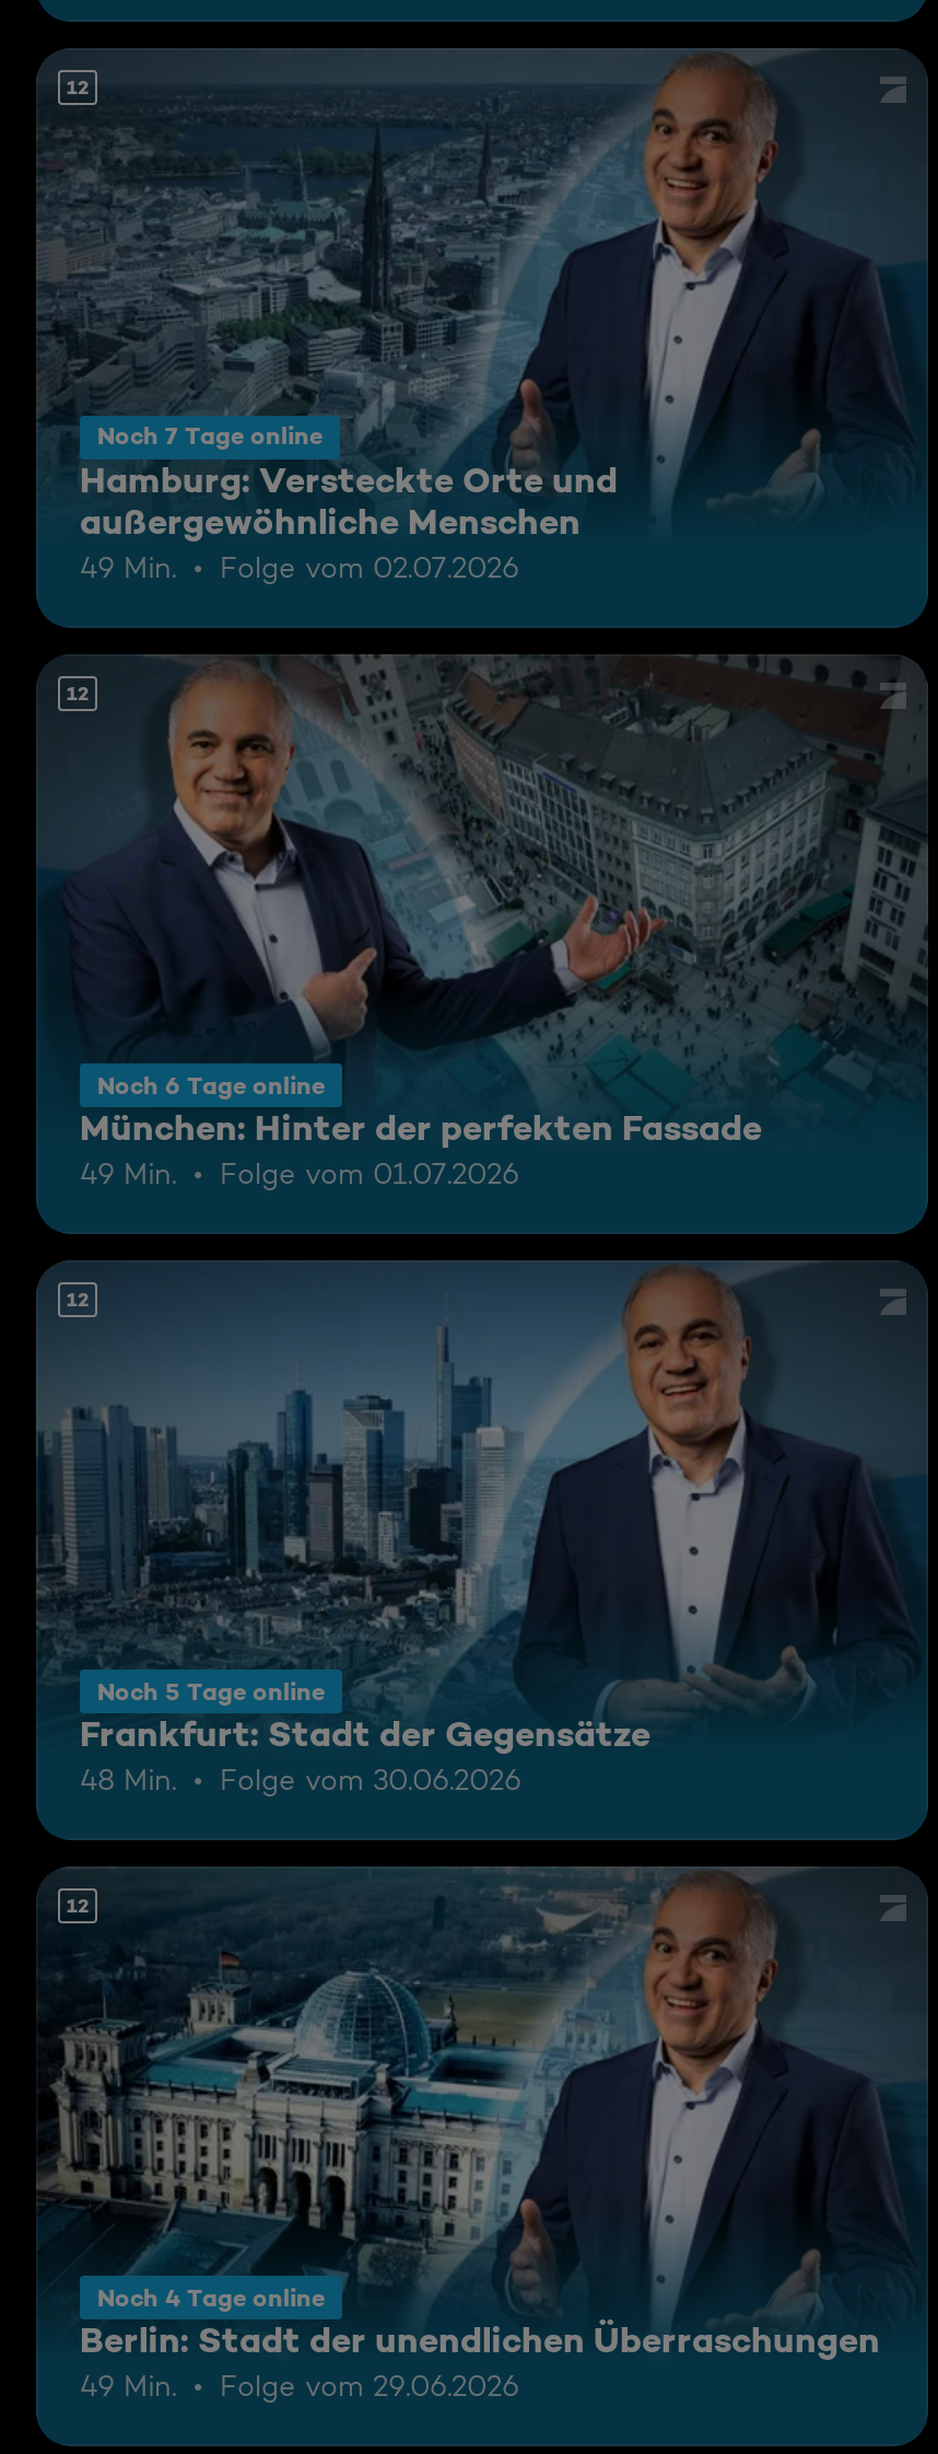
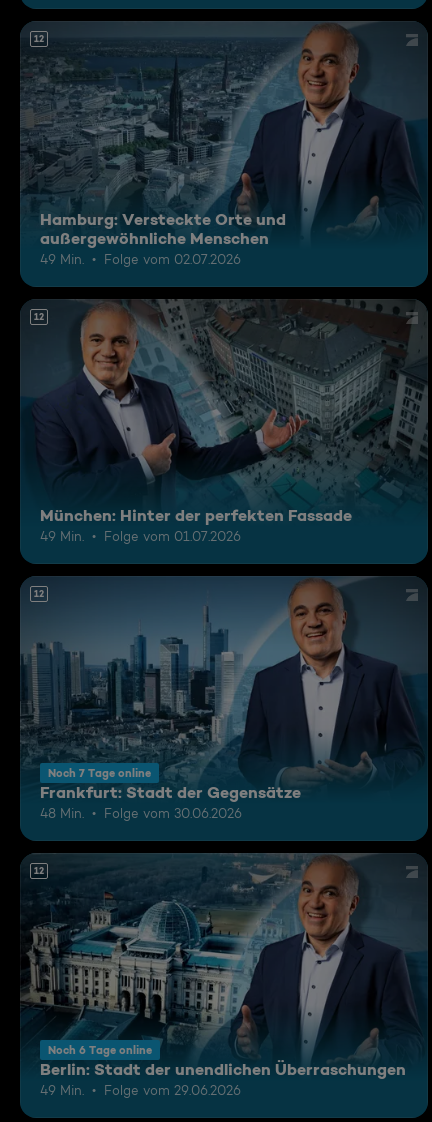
moved [97,420,323,451] -> [48,765,151,779]: Noch 7 Tage online
moved [97,1068,325,1099] -> [48,1043,152,1057]: Noch 6 Tage online
[97,1675,325,1706] Noch 5 Tage online -> none
[97,2282,325,2312] Noch 4 Tage online -> none

